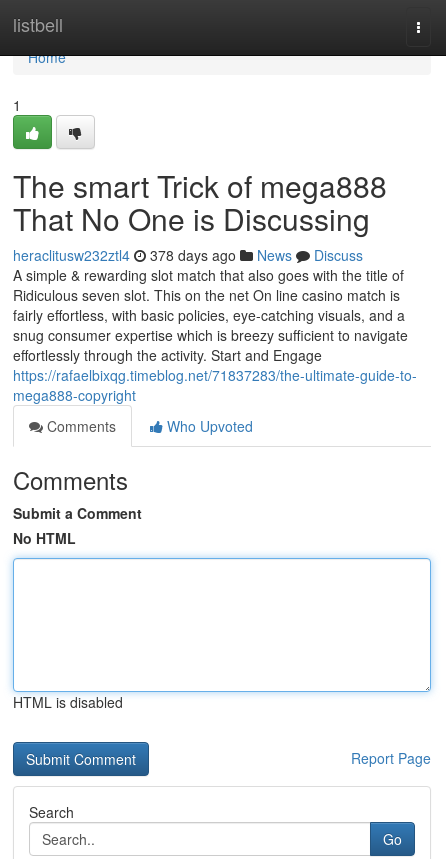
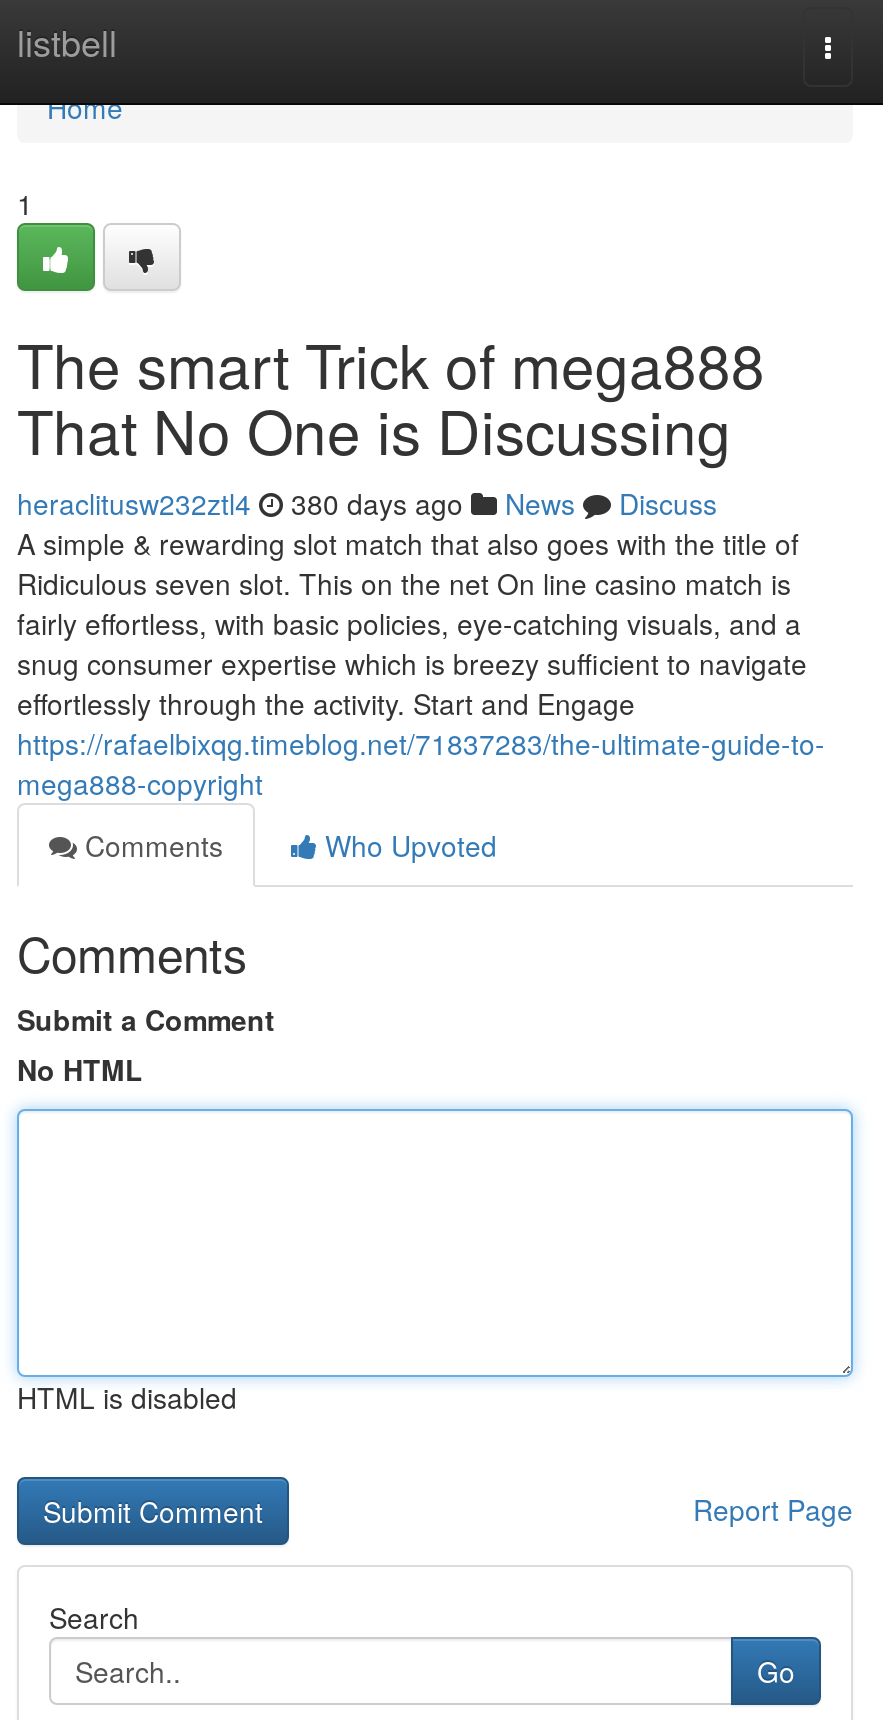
[13,245,363,265] heraclitusw232ztl4 378 days ago News Discuss -> [17,483,717,523] heraclitusw232ztl4 380 days ago News Discuss

